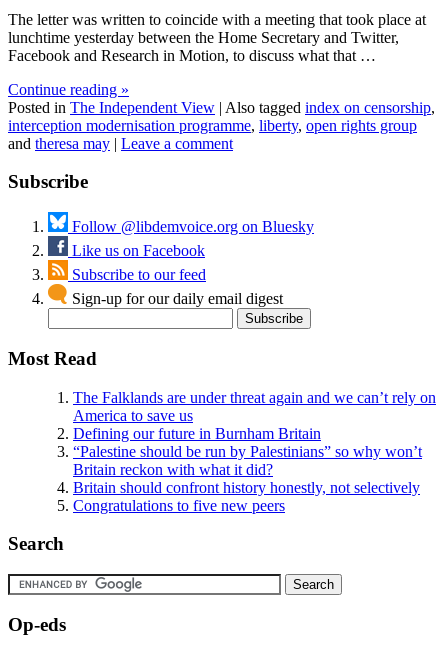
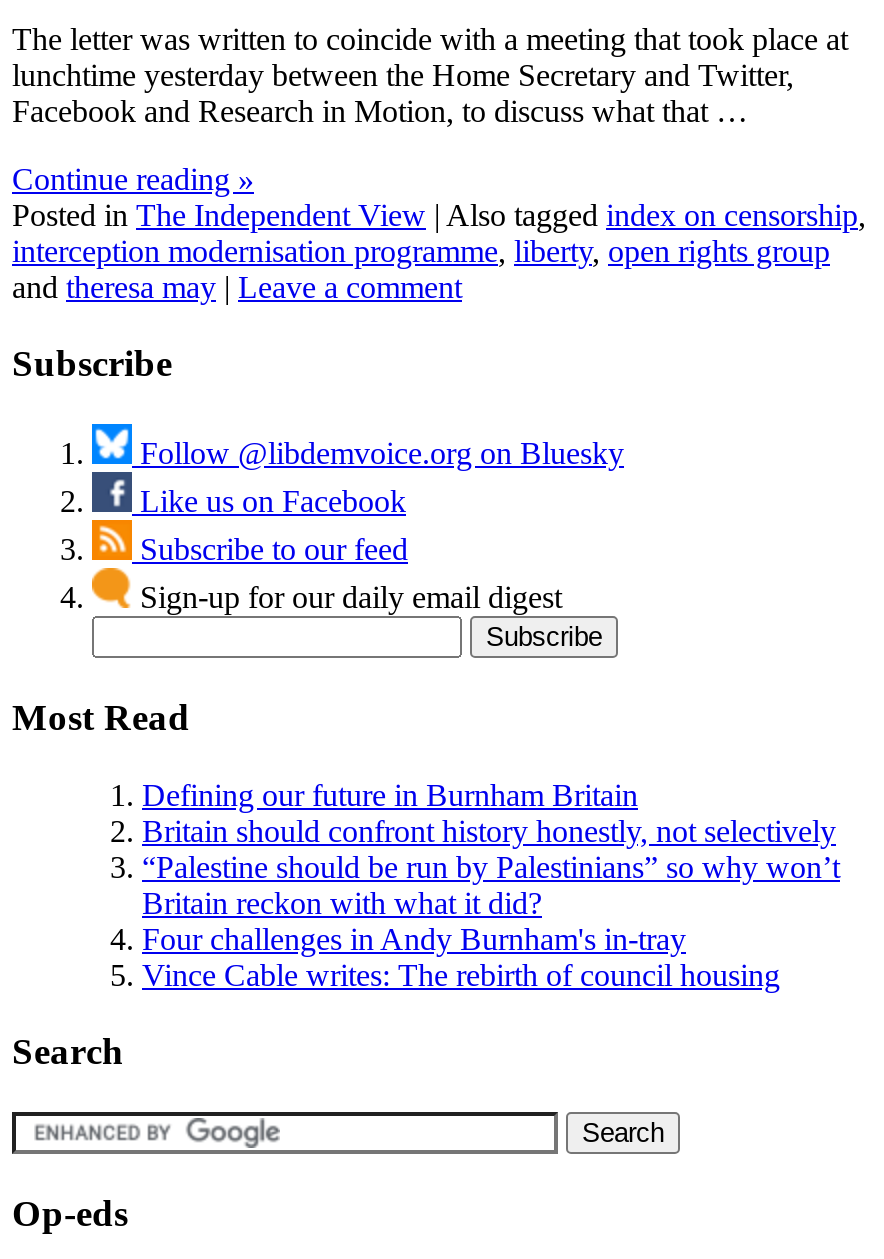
[73,388,436,423] The Falklands are under threat again and we can’t rely on | America to save us -> none
moved [73,424,321,441] -> [142,777,638,811]: Defining our future in Burnham Britain
moved [73,478,420,495] -> [142,813,836,847]: Britain should confront history honestly, not selectively
[73,496,285,513] Congratulations to five new peers -> [142,921,780,991] Four challenges in Andy Burnham's in-tray | Vince Cable writes: The rebirth of council housing

